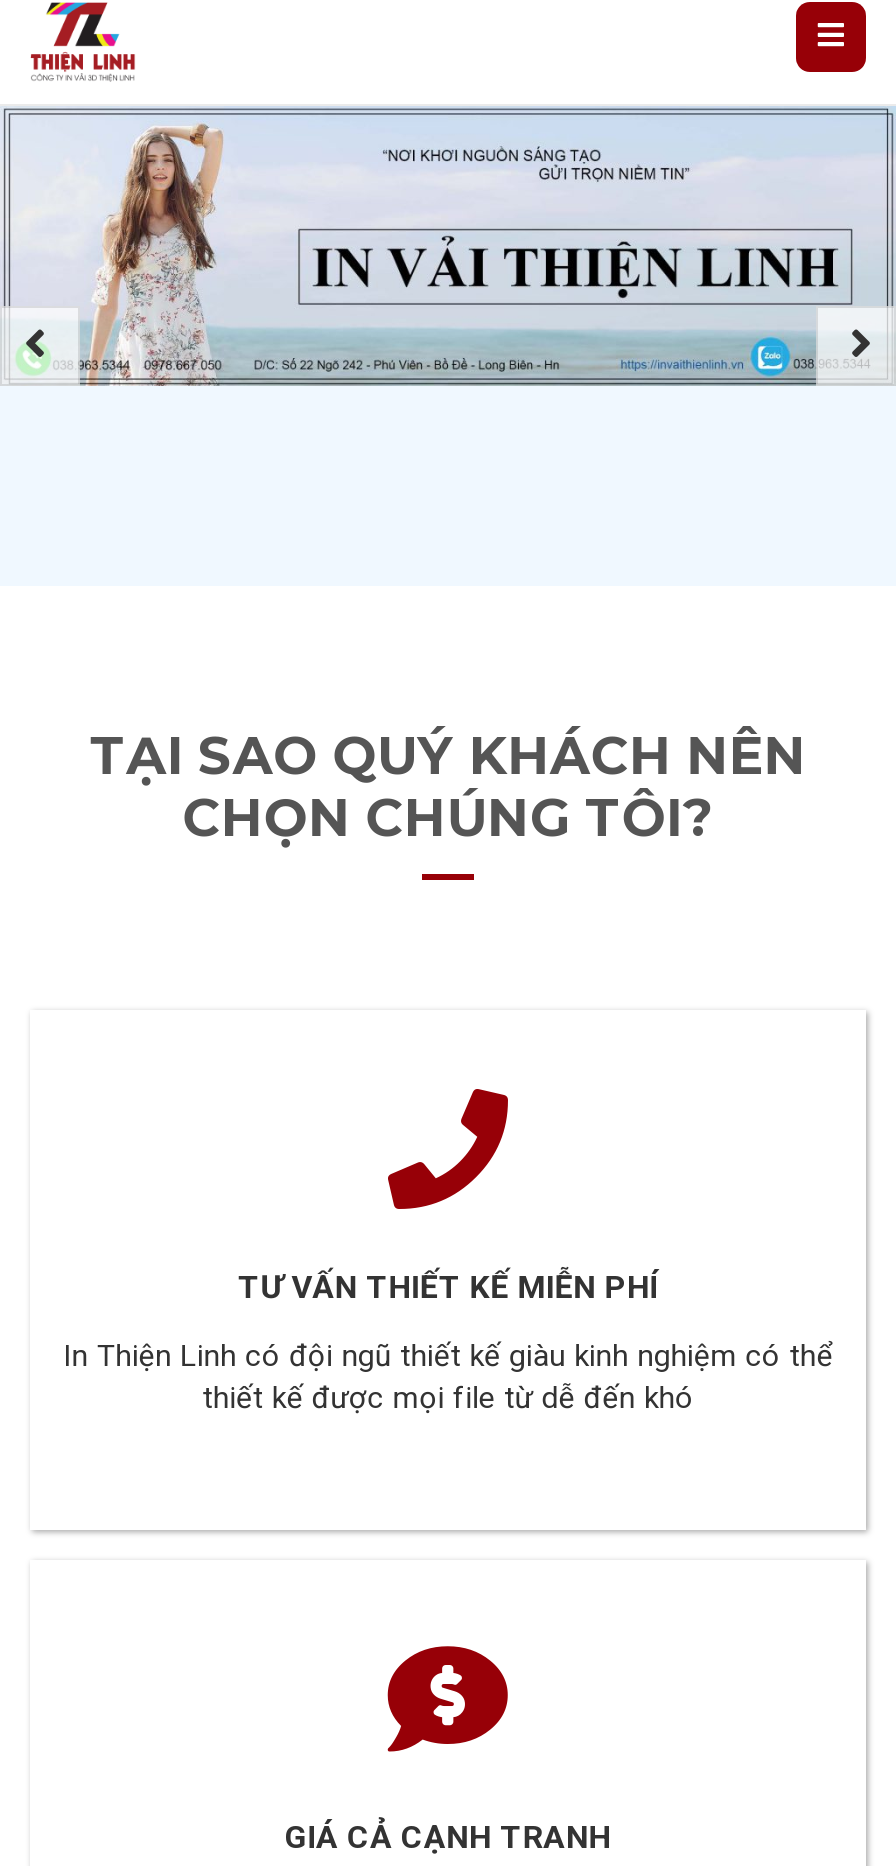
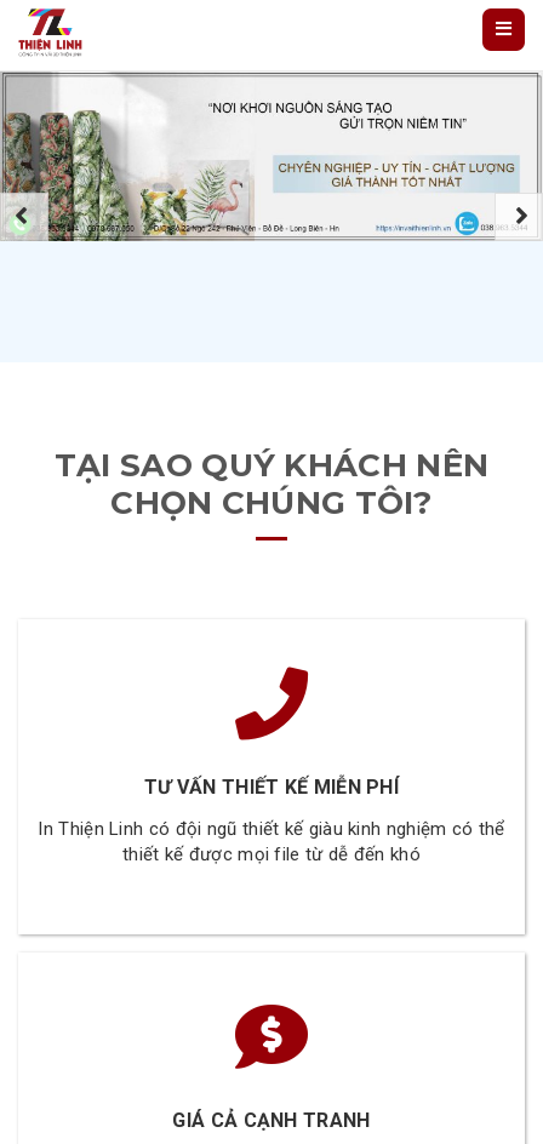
[6,106,890,386] [image] -> [4,73,539,241] [image]

